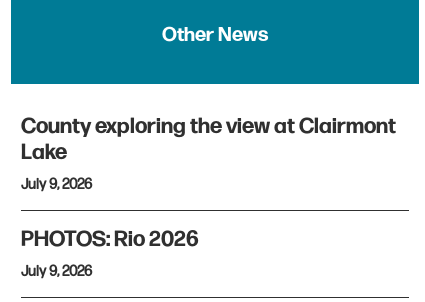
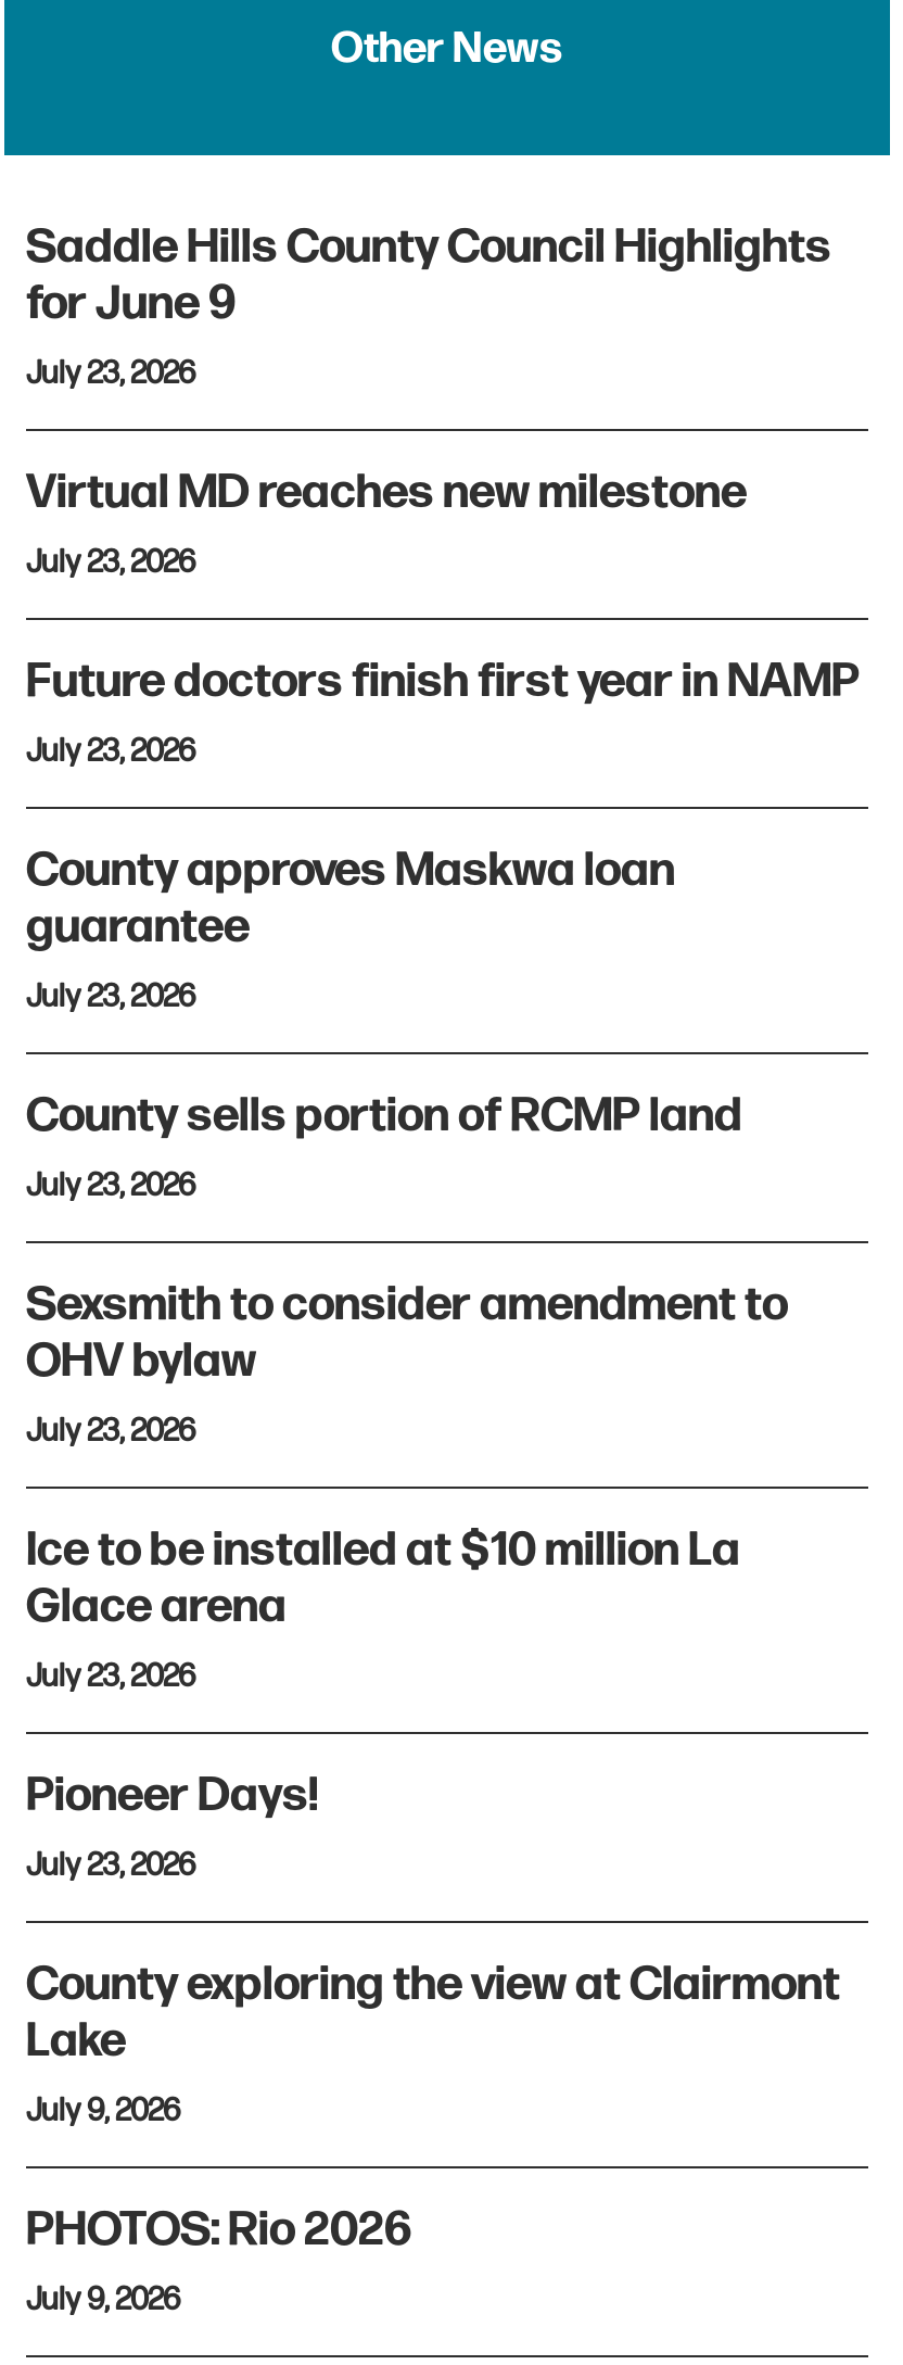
none -> [26,218,860,1886] Saddle Hills County Council Highlights | for June 9 | July 23, 2026 | Virtual MD reaches new milestone | July 23, 2026 | Future doctors finish first year in NAMP | July 23, 2026 | County approves Maskwa loan | guarantee | July 23, 2026 | County sells portion of RCMP land | July 23, 2026 | Sexsmith to consider amendment to | OHV bylaw | July 23, 2026 | Ice to be installed at $10 million La | Glace arena | July 23, 2026 | Pioneer Days! | July 23, 2026

